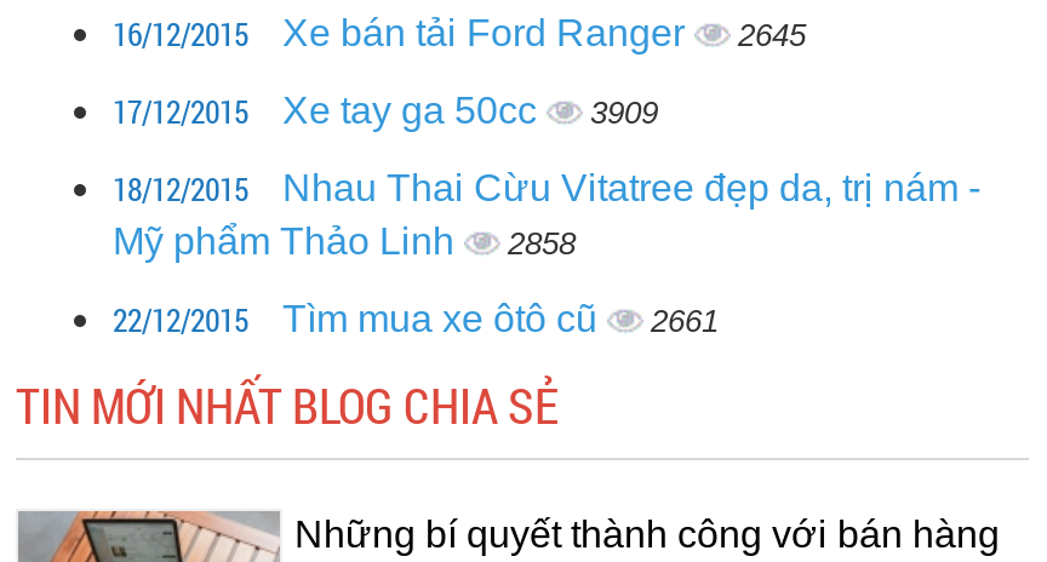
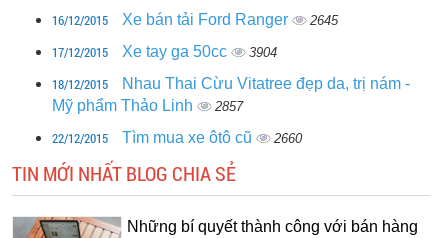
[113,88,658,132] 17/12/2015 Xe tay ga 50cc 3909 -> [52,42,277,60] 17/12/2015 Xe tay ga 50cc 3904
[113,219,576,260] Mỹ phẩm Thảo Linh 2858 -> [52,96,243,113] Mỹ phẩm Thảo Linh 2857
[113,297,719,340] 22/12/2015 Tìm mua xe ôtô cũ 2661 -> [52,128,302,146] 22/12/2015 Tìm mua xe ôtô cũ 2660

